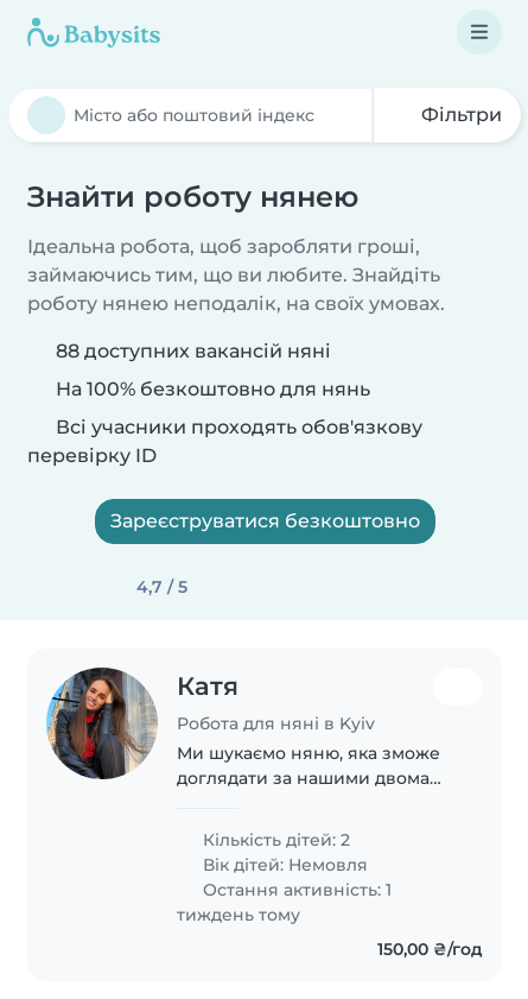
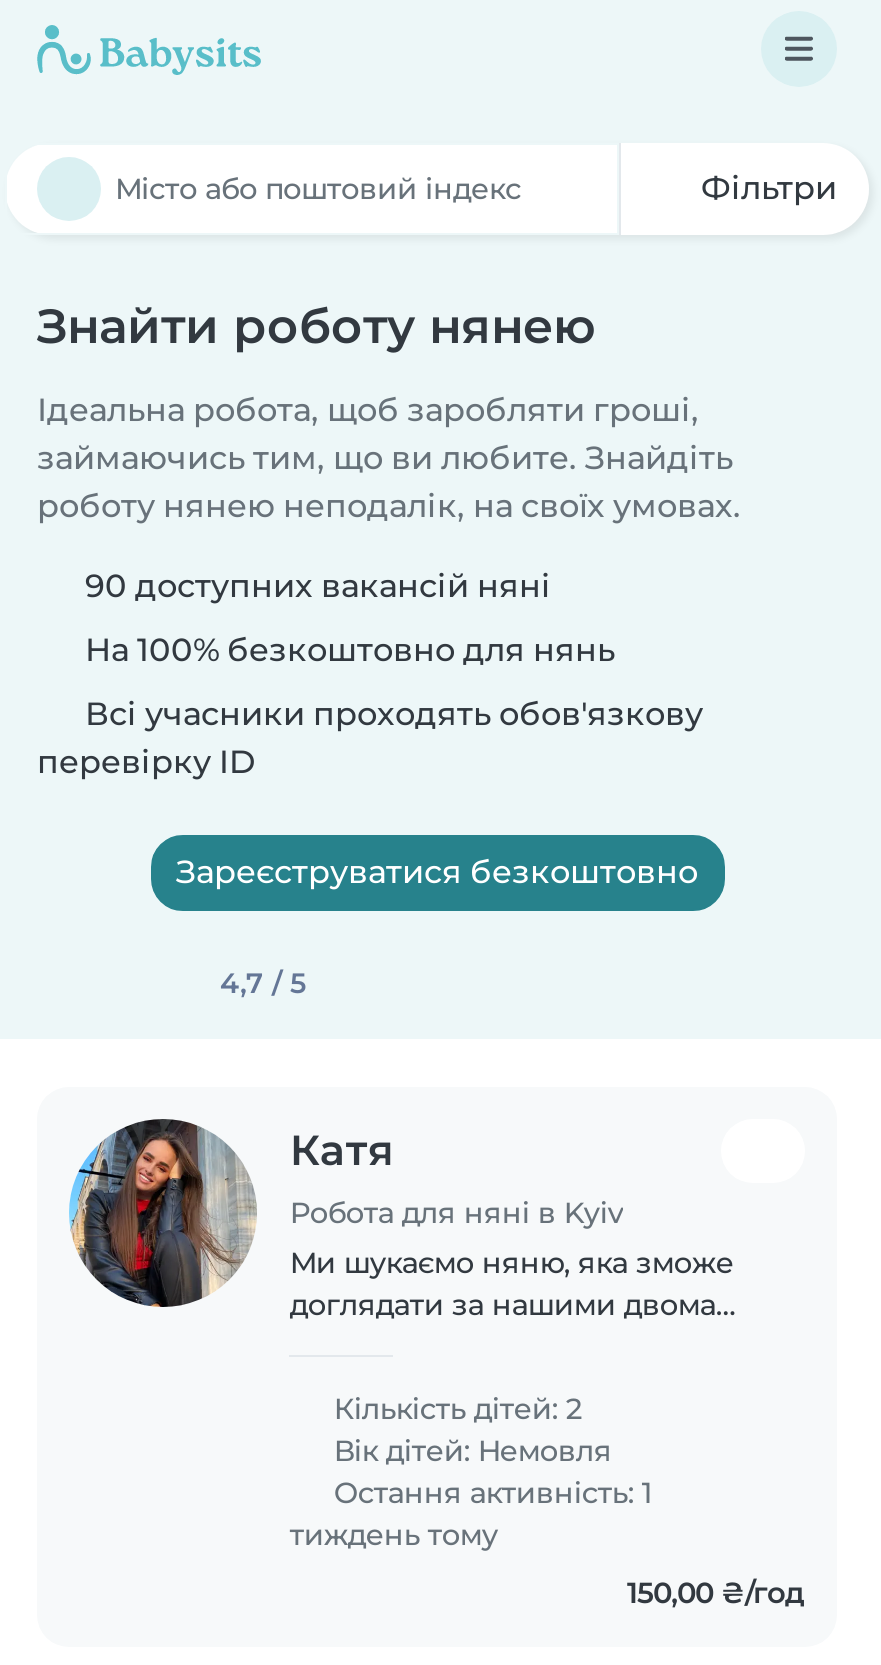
[56,340,331,362] 88 доступних вакансій няні -> [85,567,551,605] 90 доступних вакансій няні

